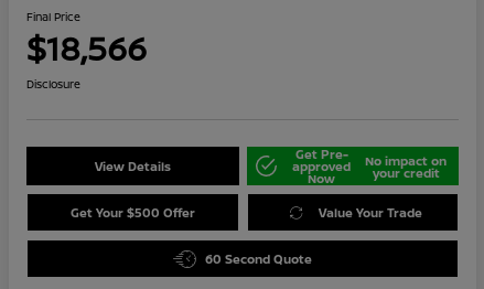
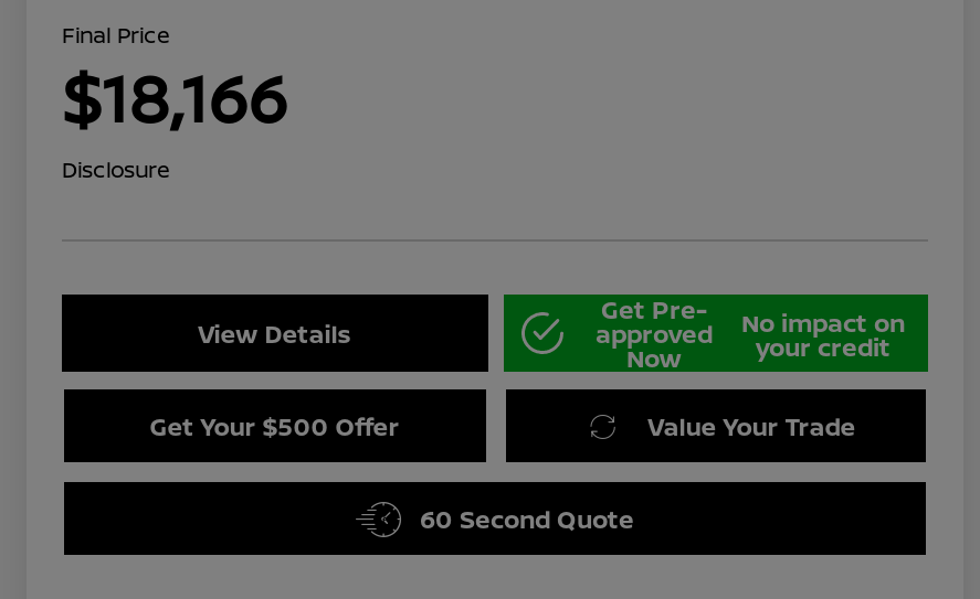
[26,26,147,71] $18,566 -> [62,52,287,143] $18,166

